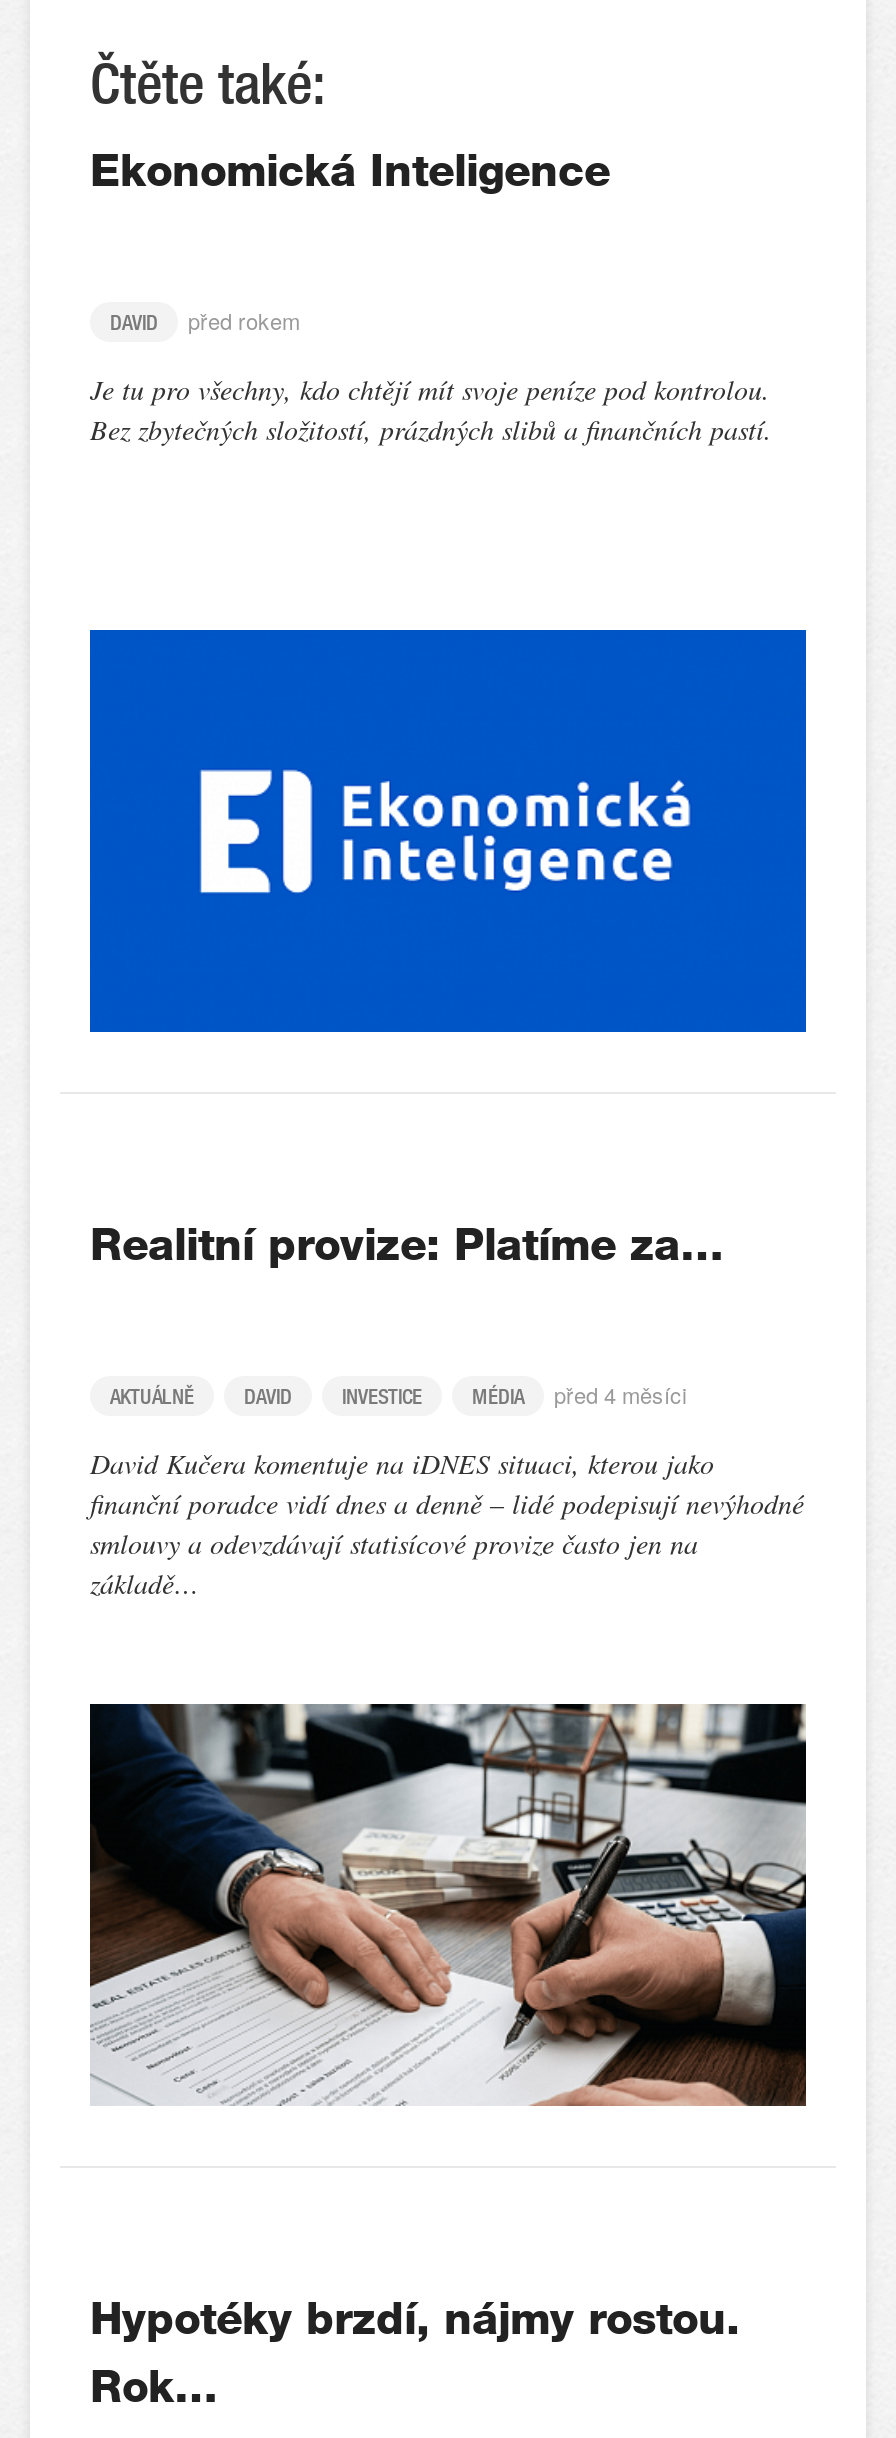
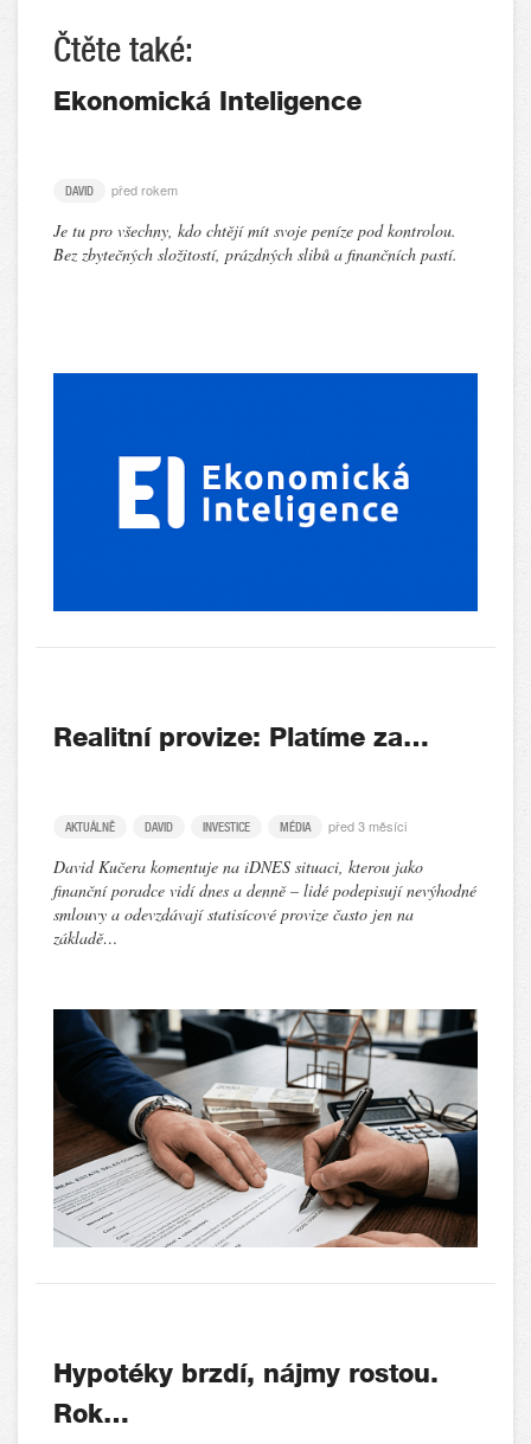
[110,1378,686,1410] AKTUÁLNĚ DAVID INVESTICE MÉDIA před 4 měsíci -> [65,816,407,835] AKTUÁLNĚ DAVID INVESTICE MÉDIA před 3 měsíci

